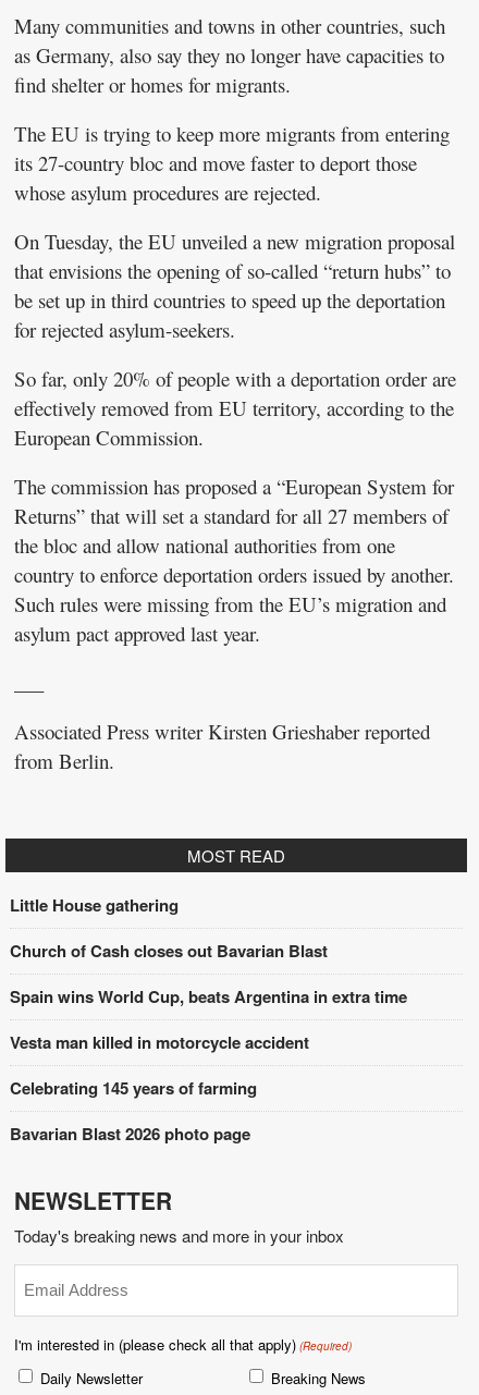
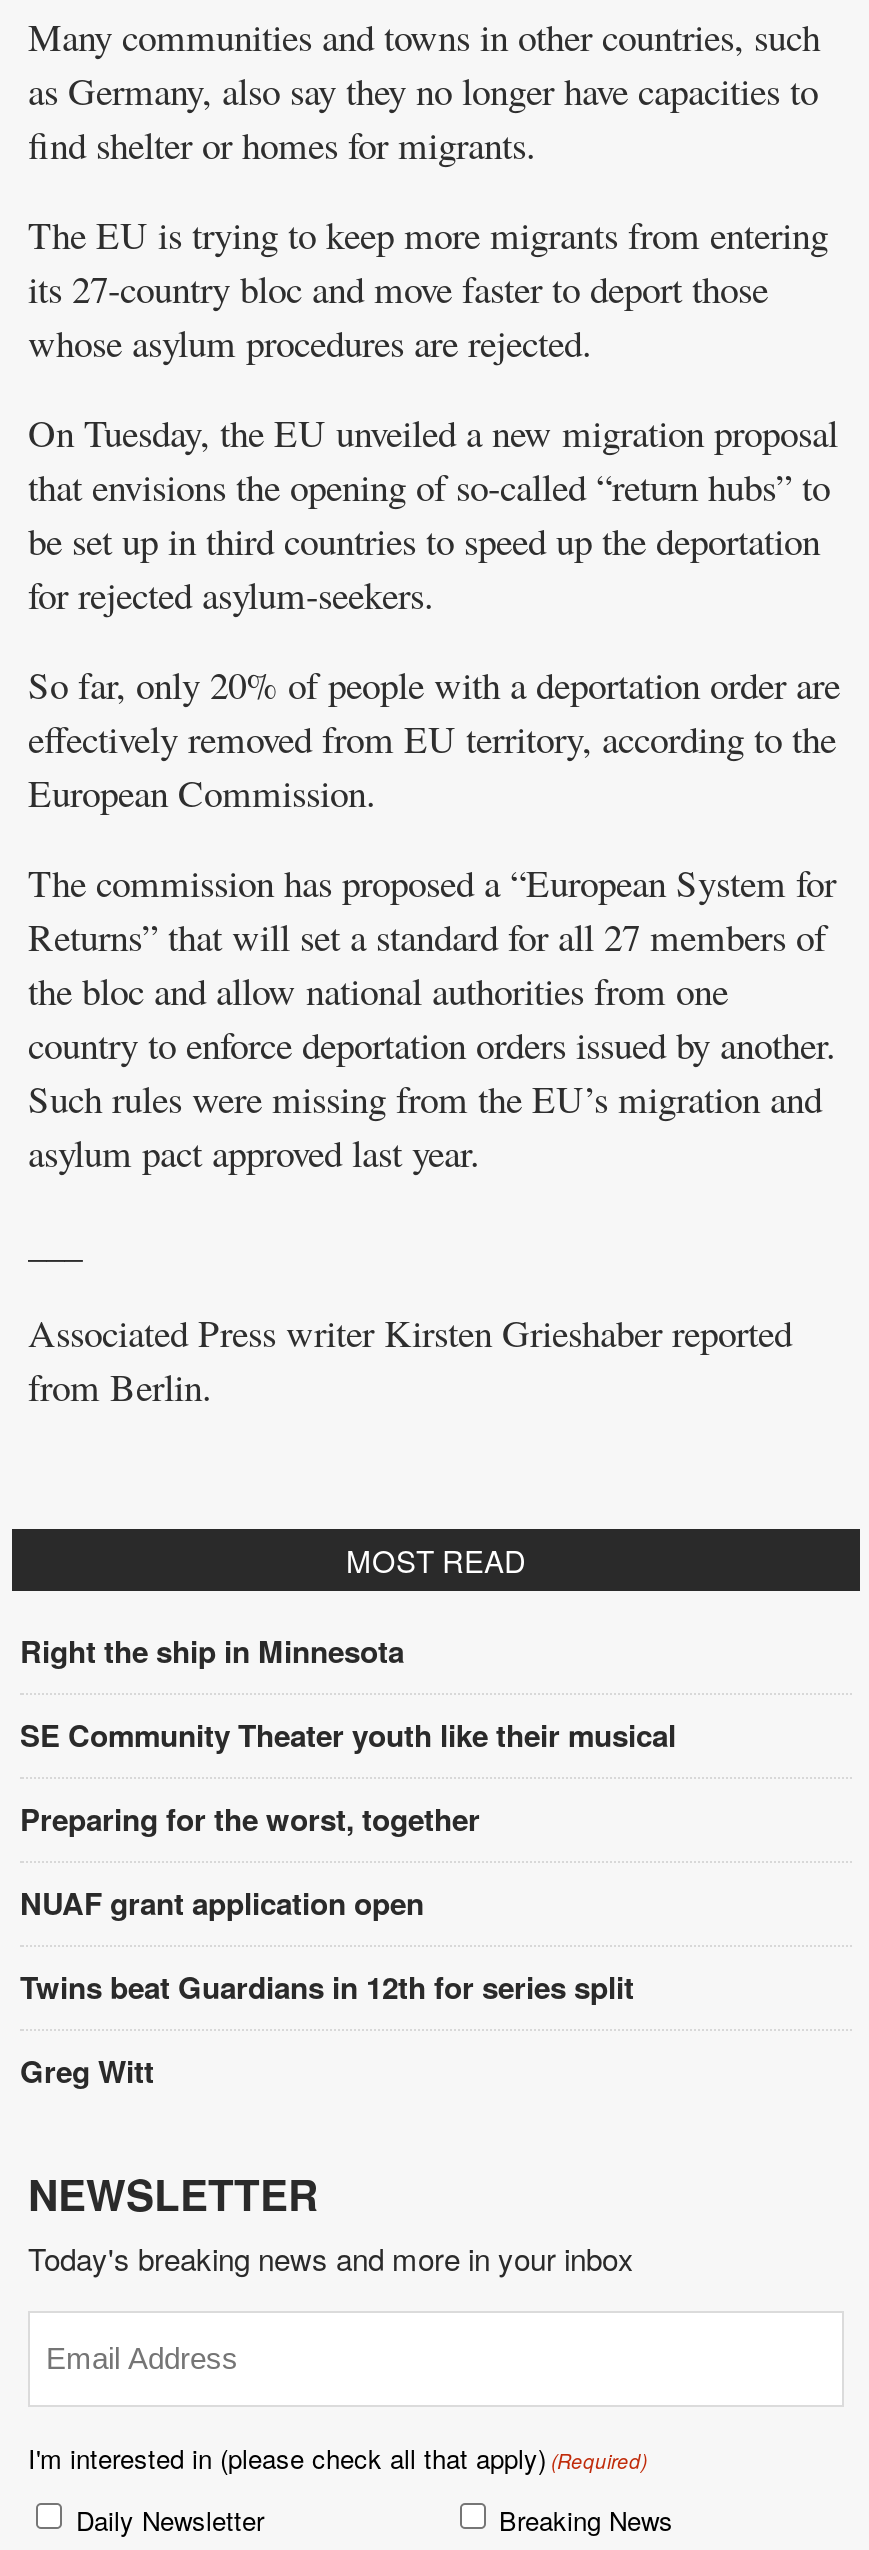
[10,893,179,917] Little House gathering -> [20,1629,404,1673] Right the ship in Minnesota
[10,939,328,963] Church of Cash closes out Bavarian Blast -> [20,1713,676,1757] SE Community Theater youth like their musical
[10,985,407,1009] Spain wins World Cup, beats Argentina in extra time -> [20,1797,480,1841] Preparing for the worst, together
[10,1030,309,1054] Vesta man killed in motorcycle accident -> [20,1881,424,1925] NUAF grant application open
[10,1076,257,1100] Celebrating 145 years of farming -> [20,1965,634,2009] Twins beat Guardians in 12th for series split
[10,1122,250,1146] Bavarian Blast 2026 photo page -> [20,2049,154,2093] Greg Witt

